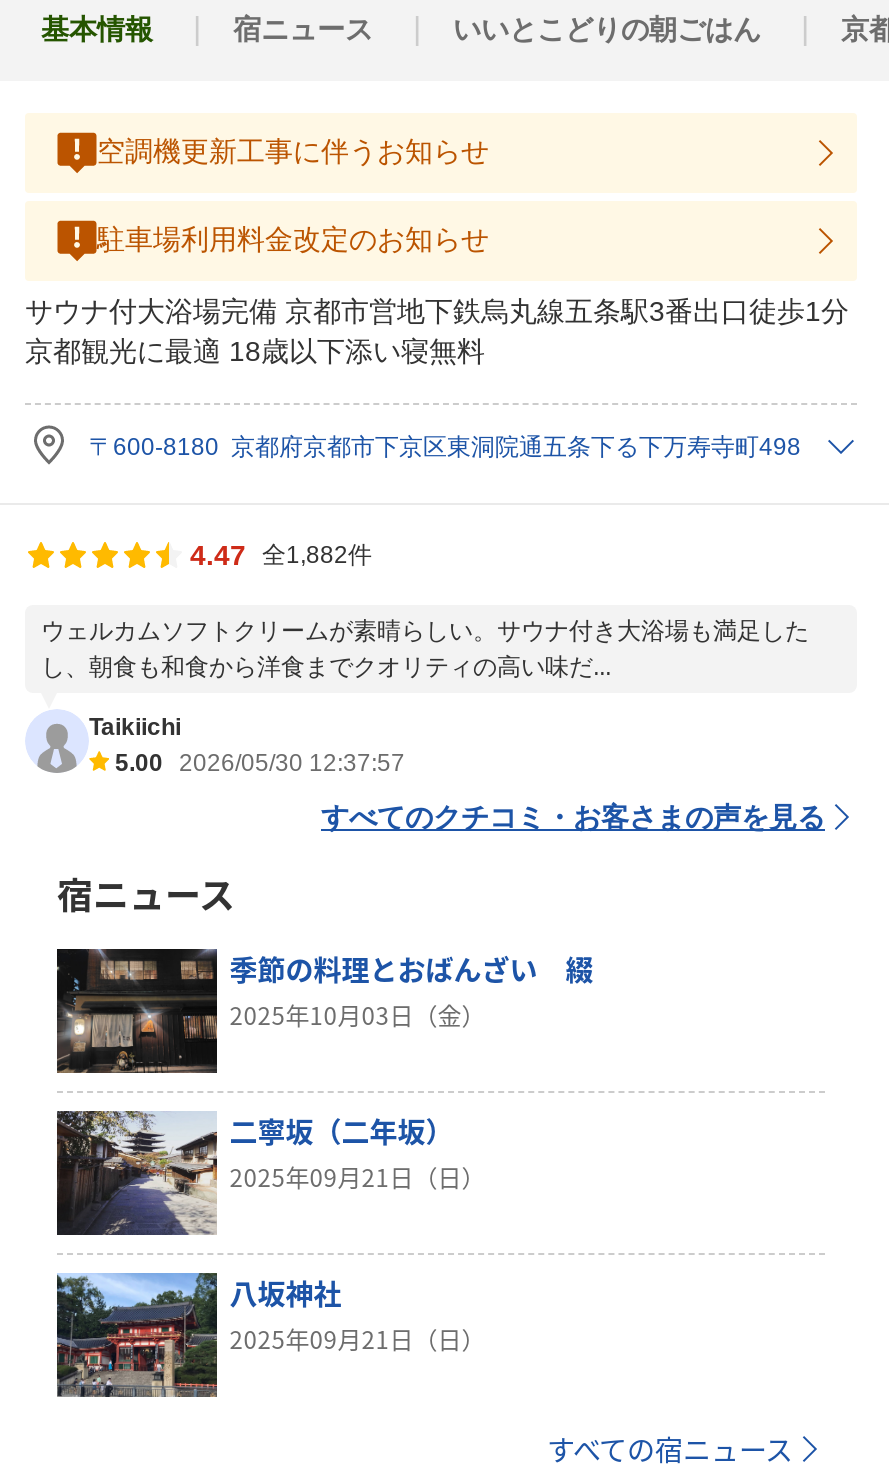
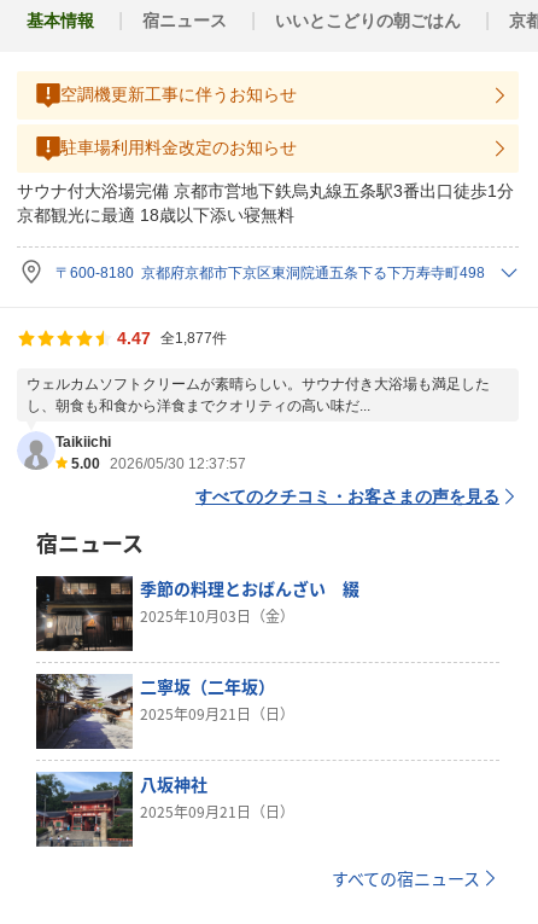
[190,539,372,571] 4.47 全1,882件 -> [116,329,226,348] 4.47 全1,877件

